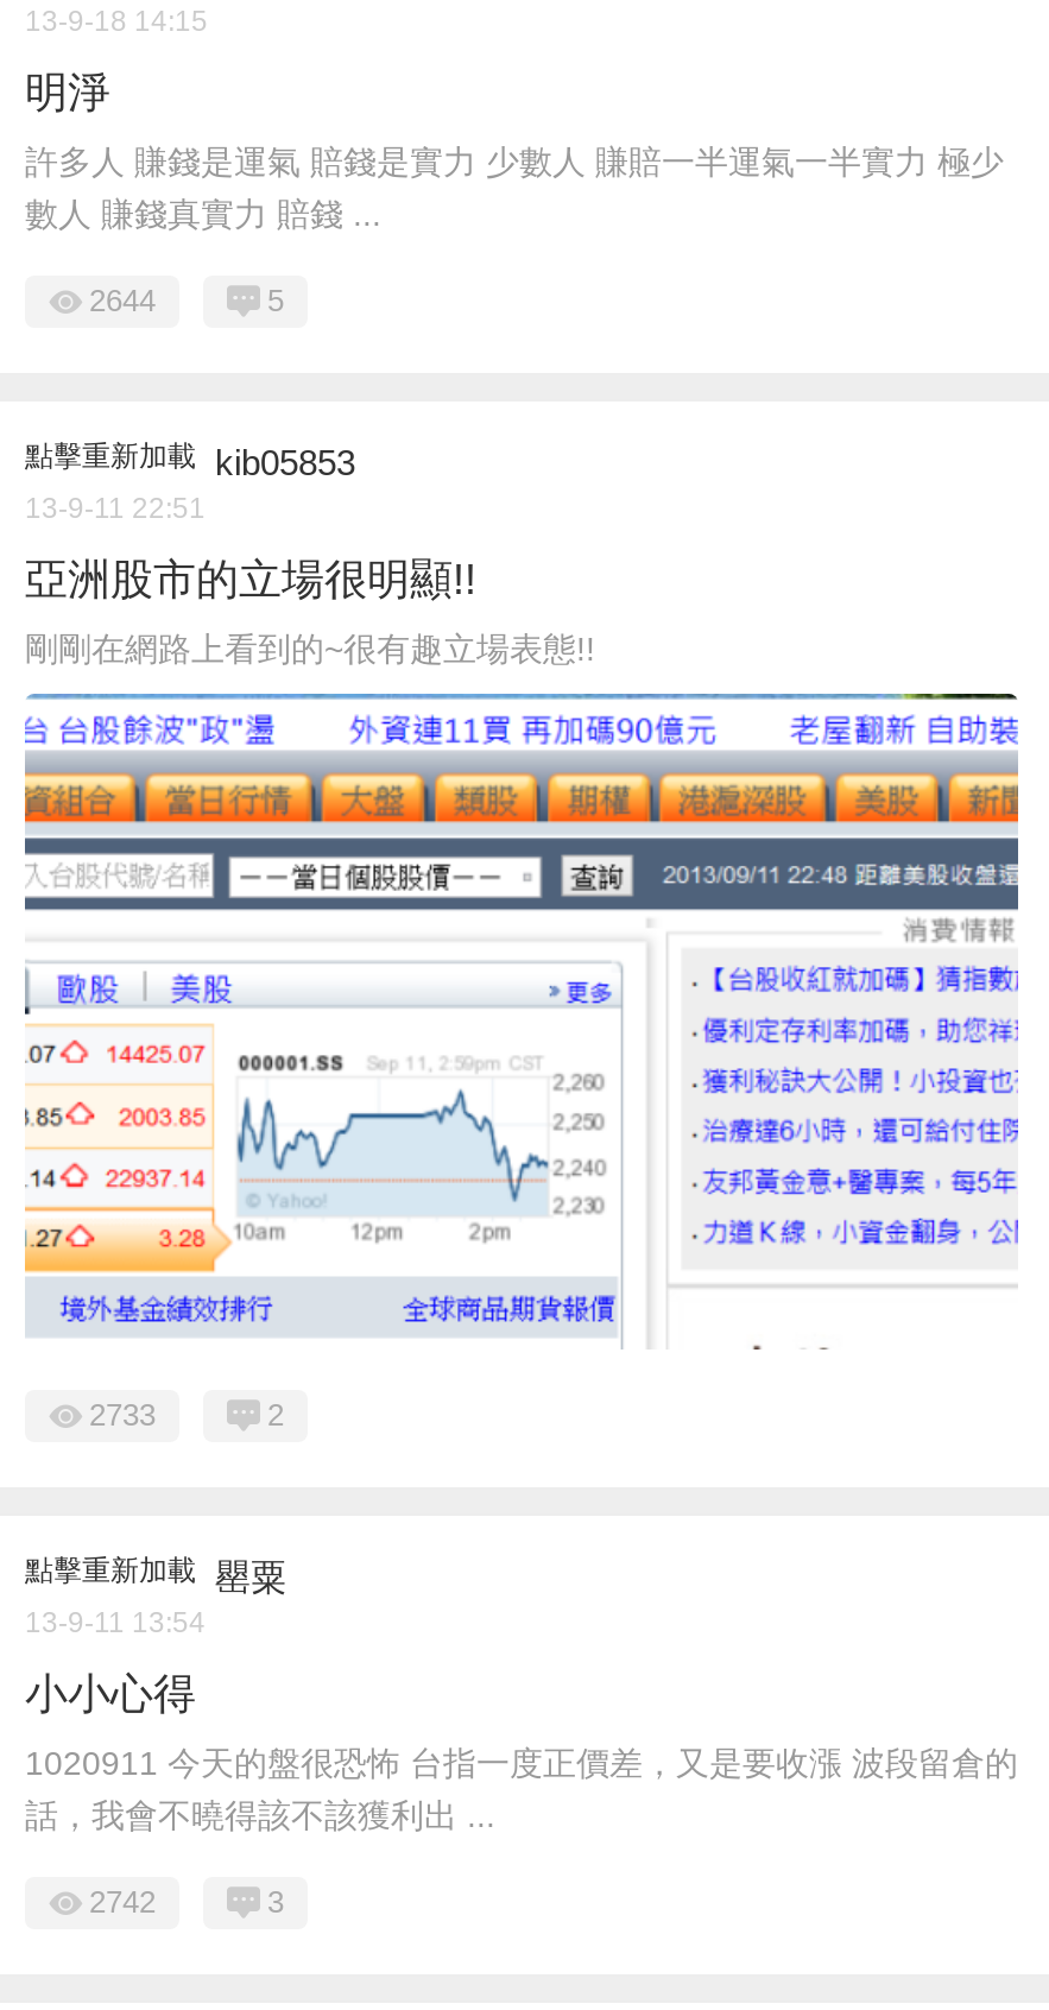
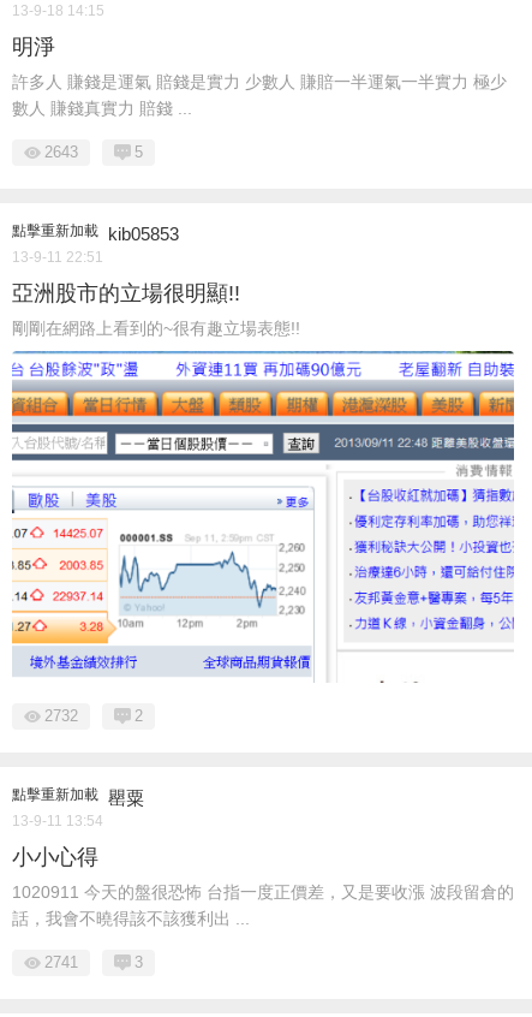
[89,283,156,318] 2644 -> [44,143,78,161] 2643
[89,1397,156,1432] 2733 -> [44,707,78,725] 2732
[89,1884,156,1919] 2742 -> [44,953,78,971] 2741

